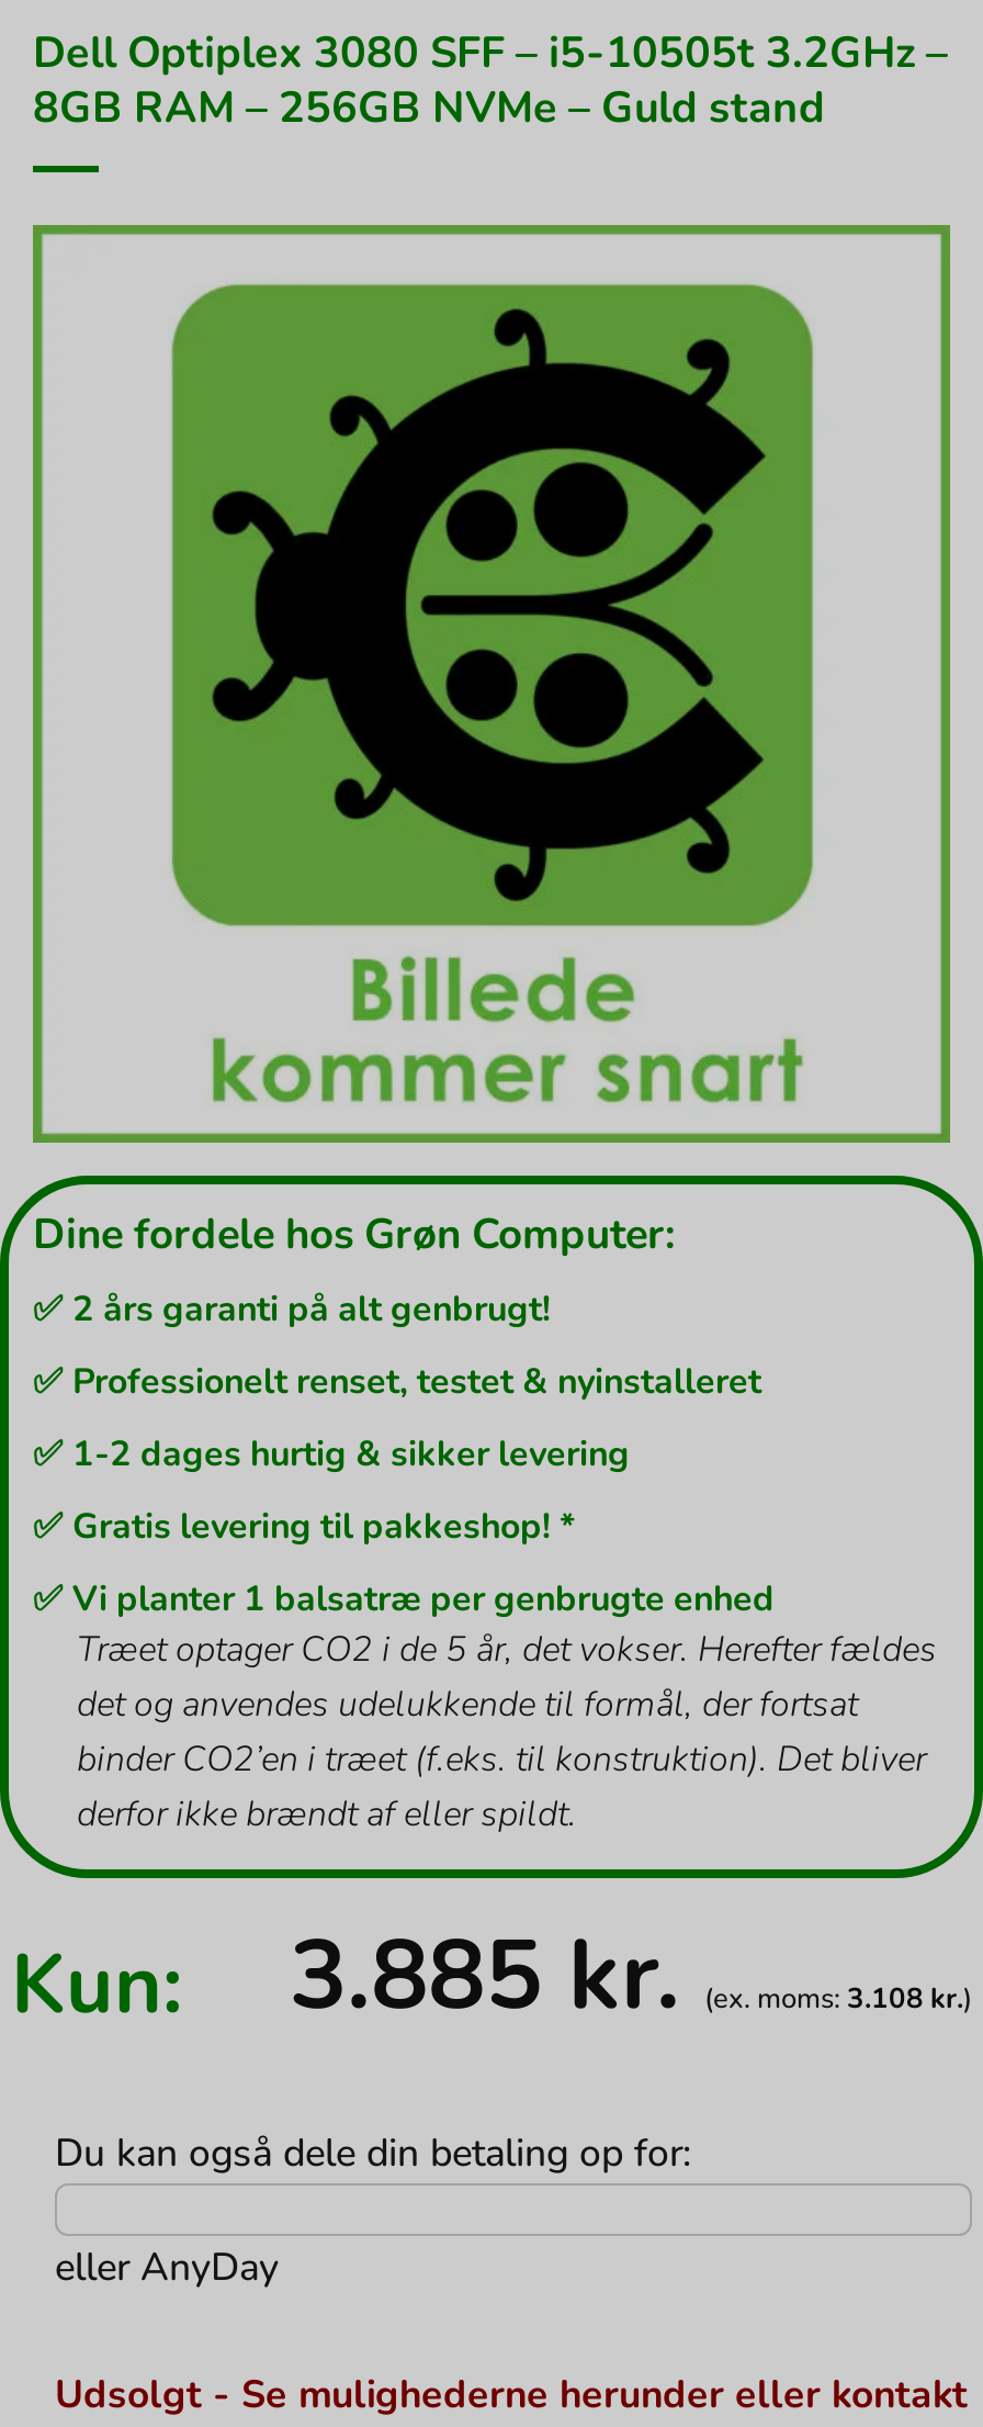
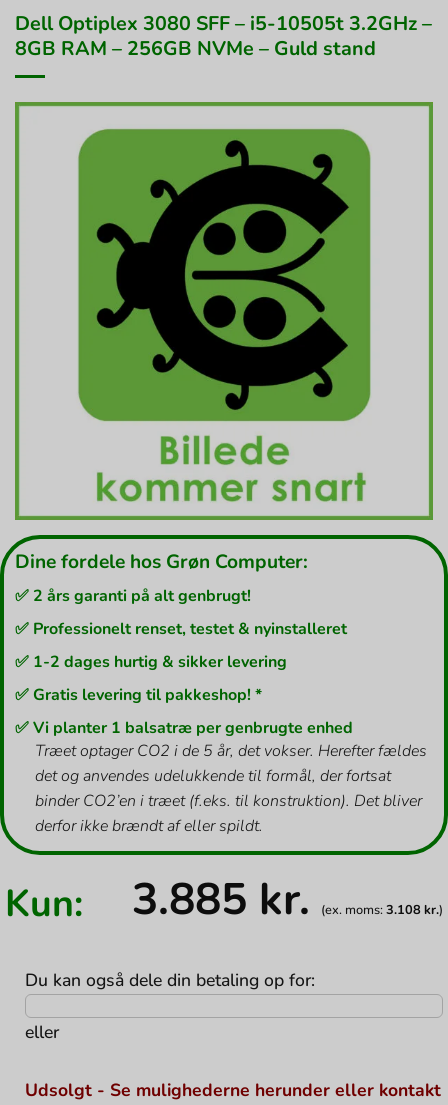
[55,2241,279,2294] eller AnyDay -> [25,1020,59,1044] eller

